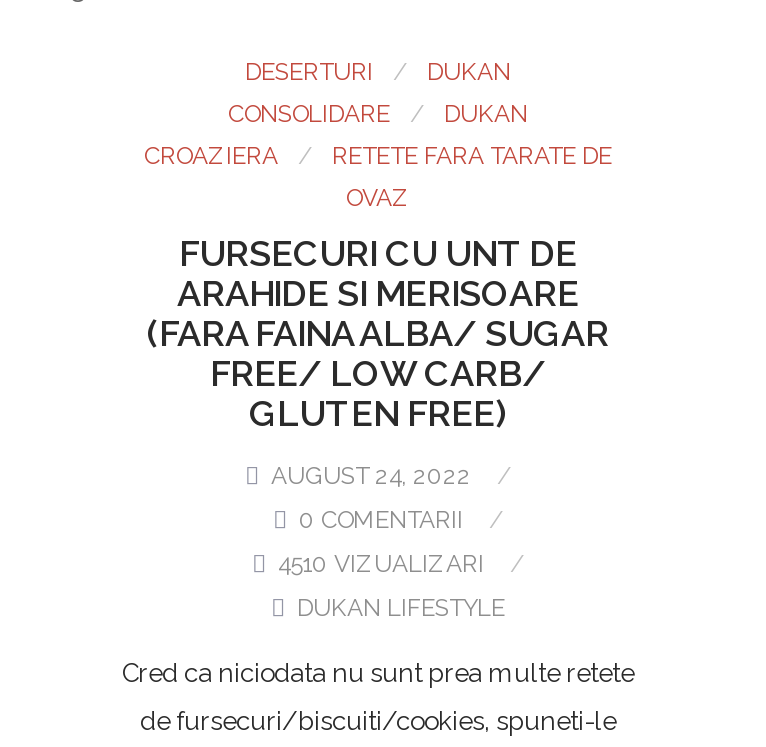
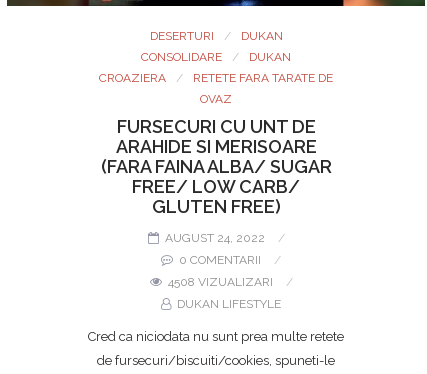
[272,550,490,578] 4510 VIZUALIZARI -> [164,275,275,289] 4508 VIZUALIZARI

